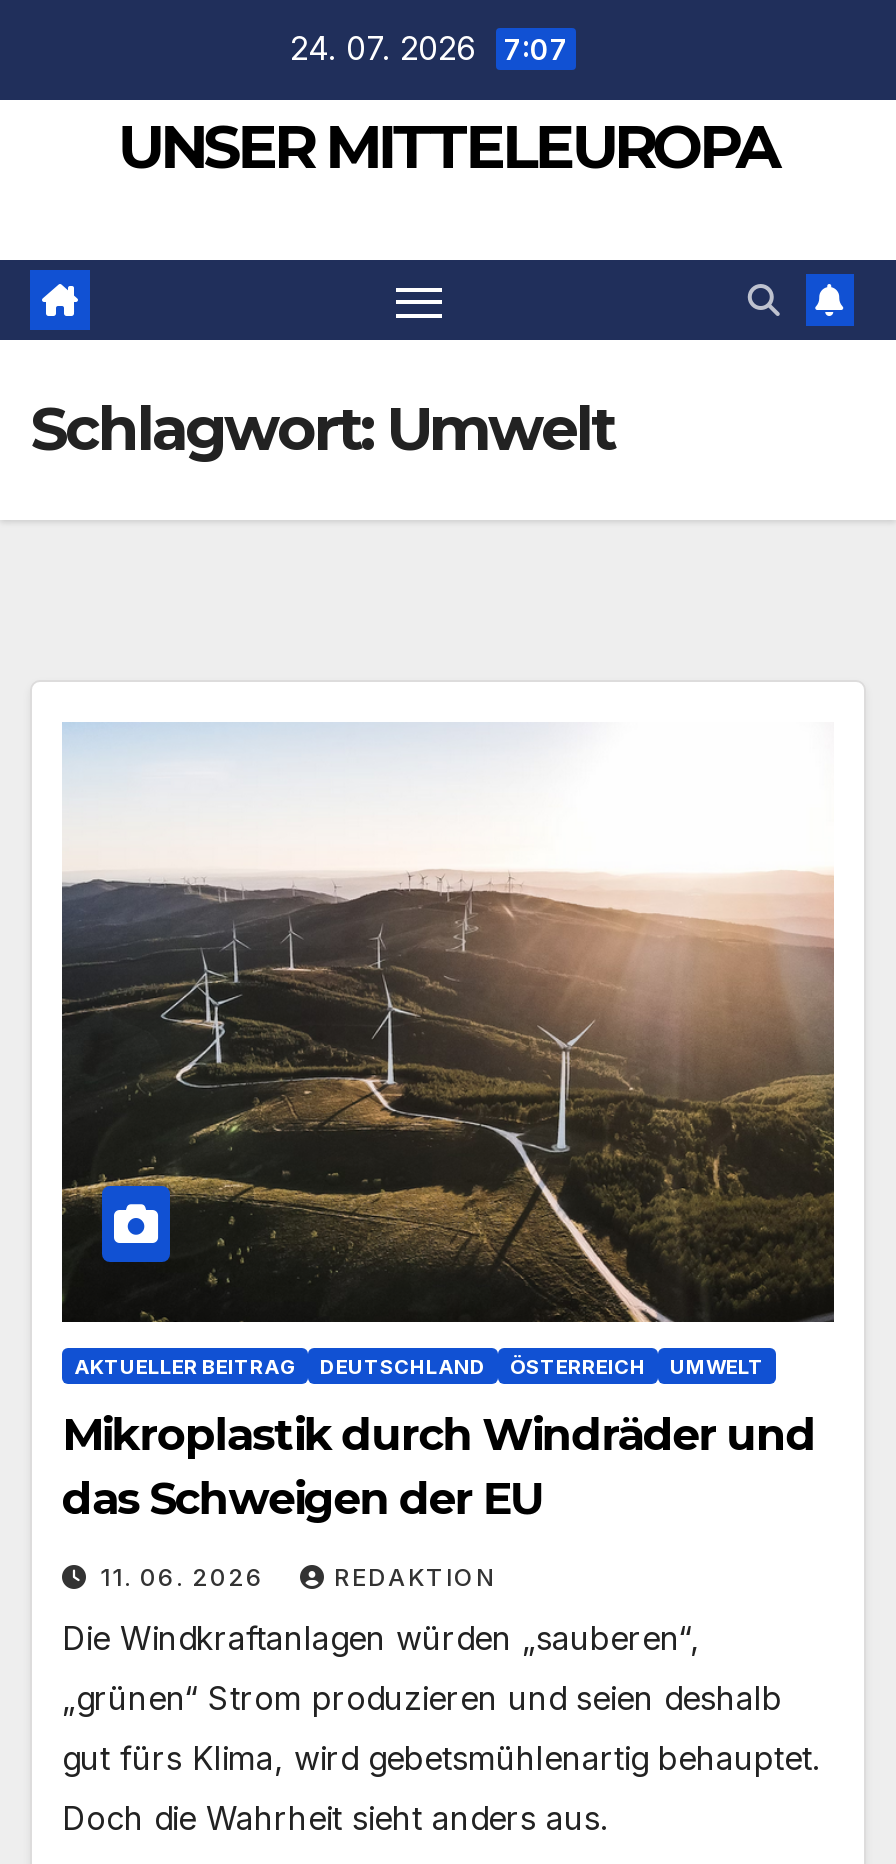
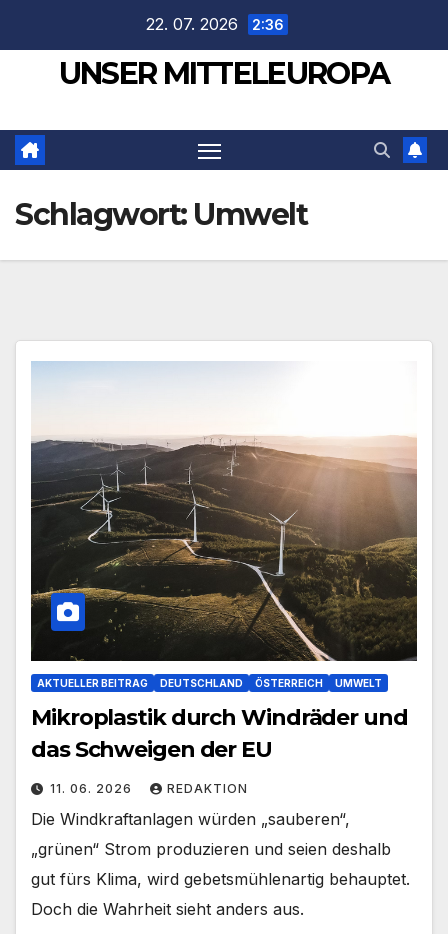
[290,28,568,68] 24. 07. 2026 7:07 -> [145,14,283,34] 22. 07. 2026 2:36

